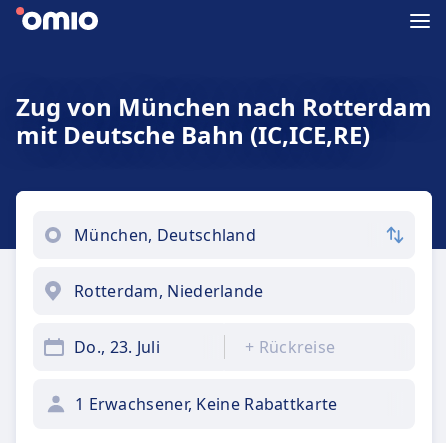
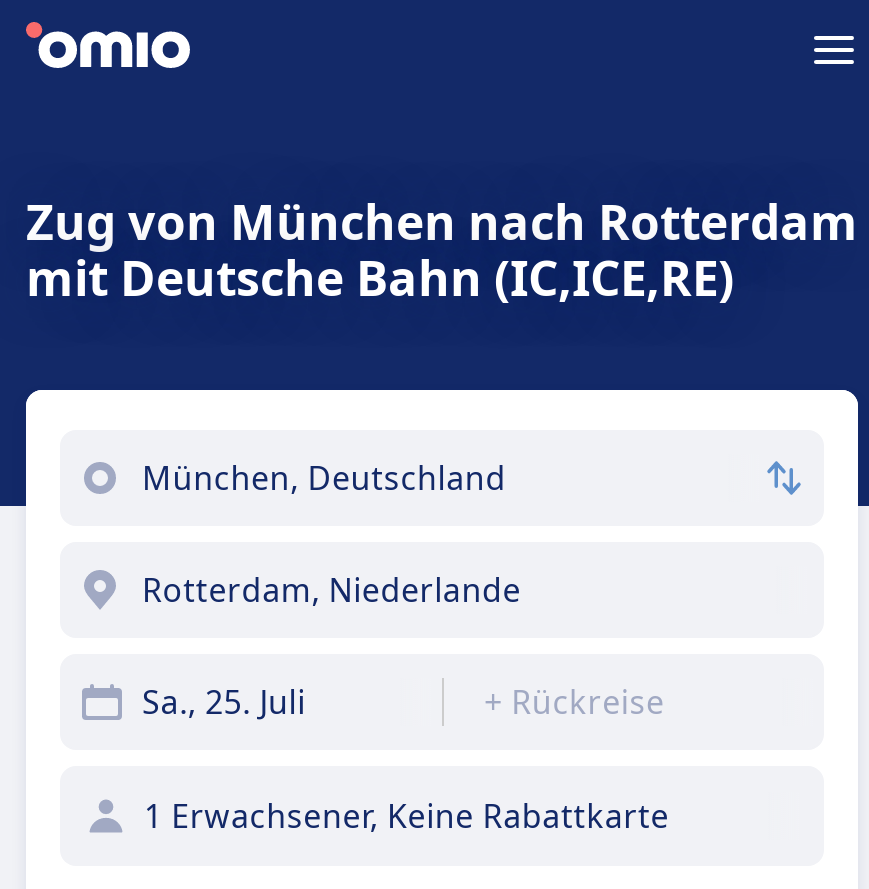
[74,336,160,358] Do., 23. Juli -> [142,680,306,724] Sa., 25. Juli

